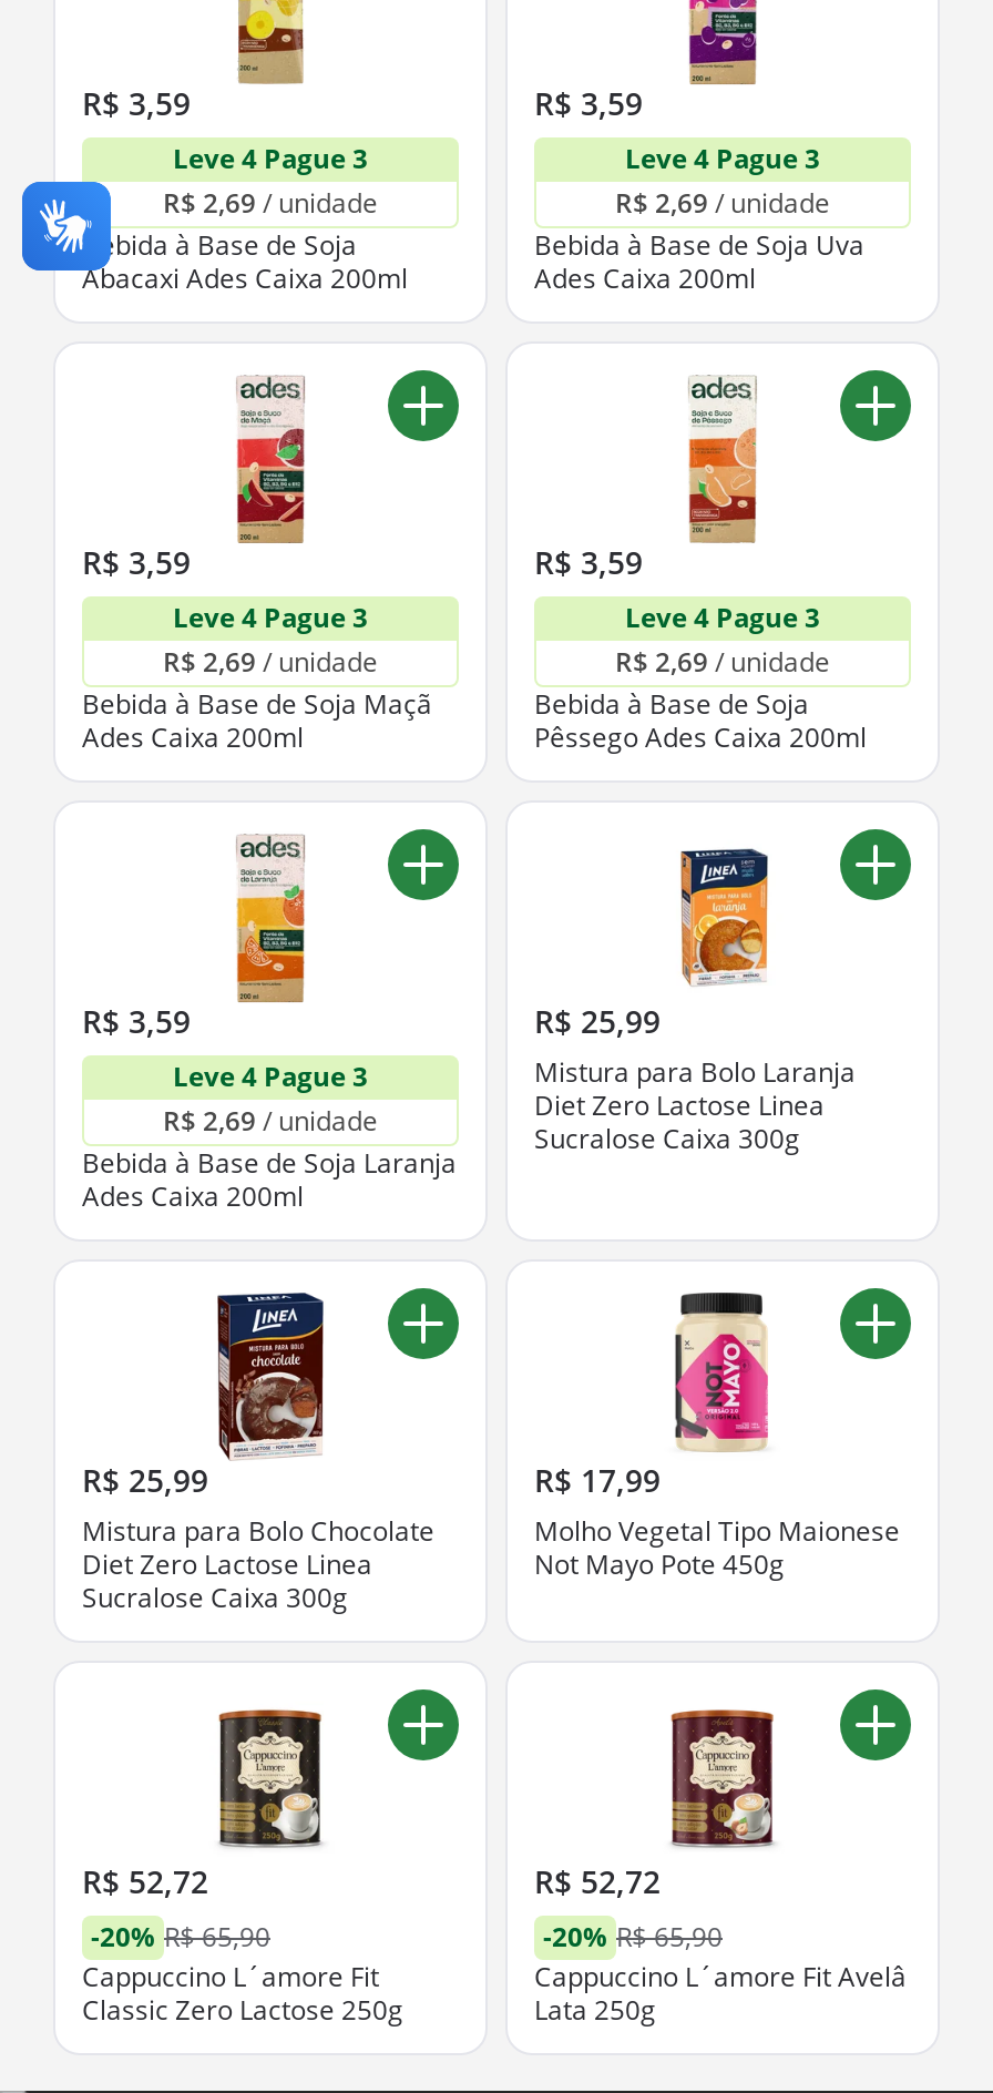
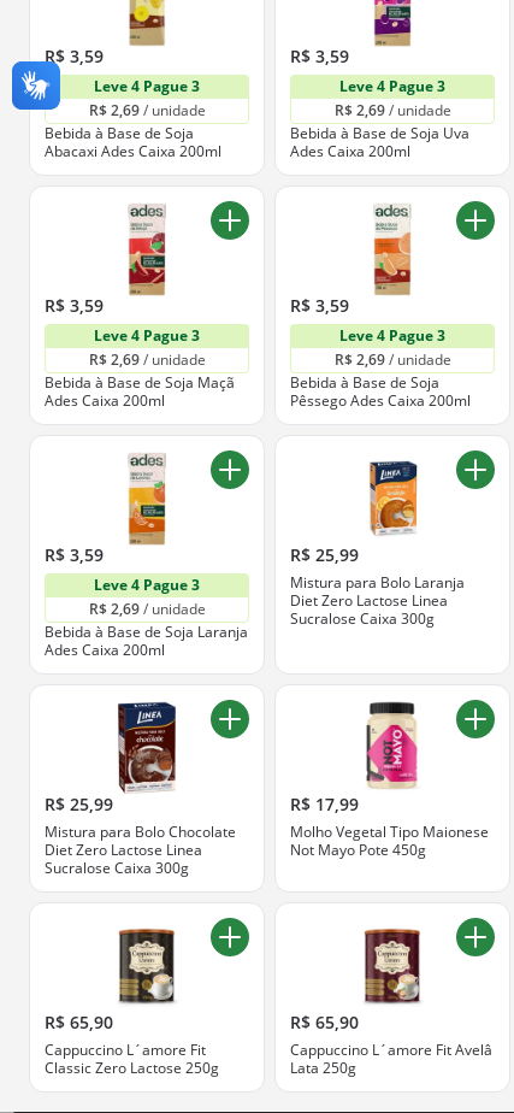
[20,113,113,273] [image] -> [11,60,61,147] [image]
[82,1860,270,1956] R$ 52,72 | -20% R$ 65,90 -> [45,1011,113,1033] R$ 65,90
[534,1860,723,1956] R$ 52,72 | -20% R$ 65,90 -> [290,1011,359,1033] R$ 65,90

